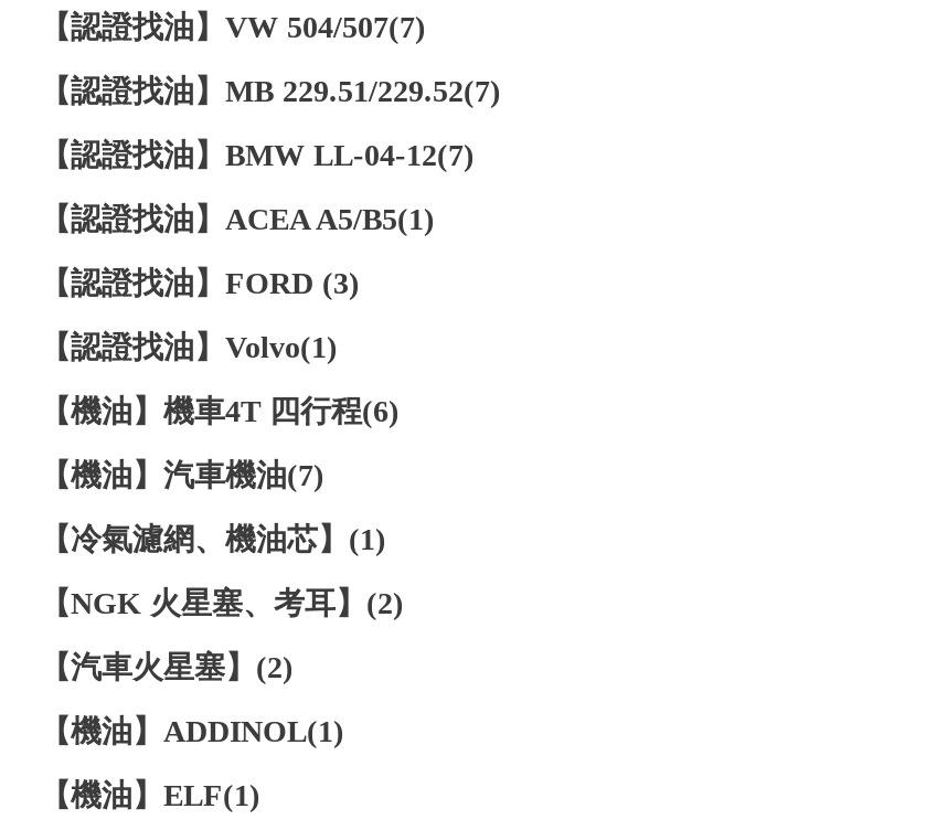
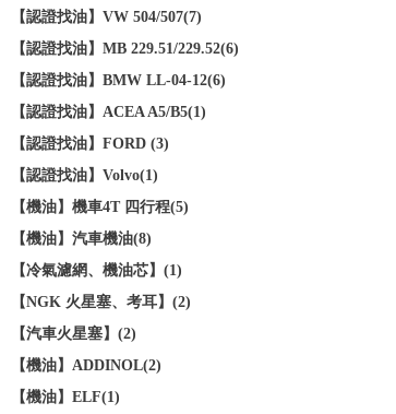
[40,75,501,108] 【認證找油】MB 229.51/229.52(7) -> [11,40,239,57] 【認證找油】MB 229.51/229.52(6)
[40,139,475,172] 【認證找油】BMW LL-04-12(7) -> [11,72,226,88] 【認證找油】BMW LL-04-12(6)
[40,395,400,428] 【機油】機車4T 四行程(6) -> [11,199,189,215] 【機油】機車4T 四行程(5)
[40,459,324,492] 【機油】汽車機油(7) -> [11,230,152,247] 【機油】汽車機油(8)
[40,715,344,748] 【機油】ADDINOL(1) -> [11,357,161,374] 【機油】ADDINOL(2)

